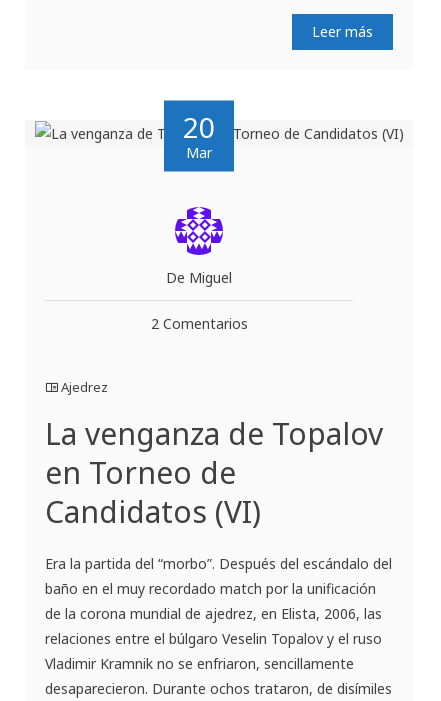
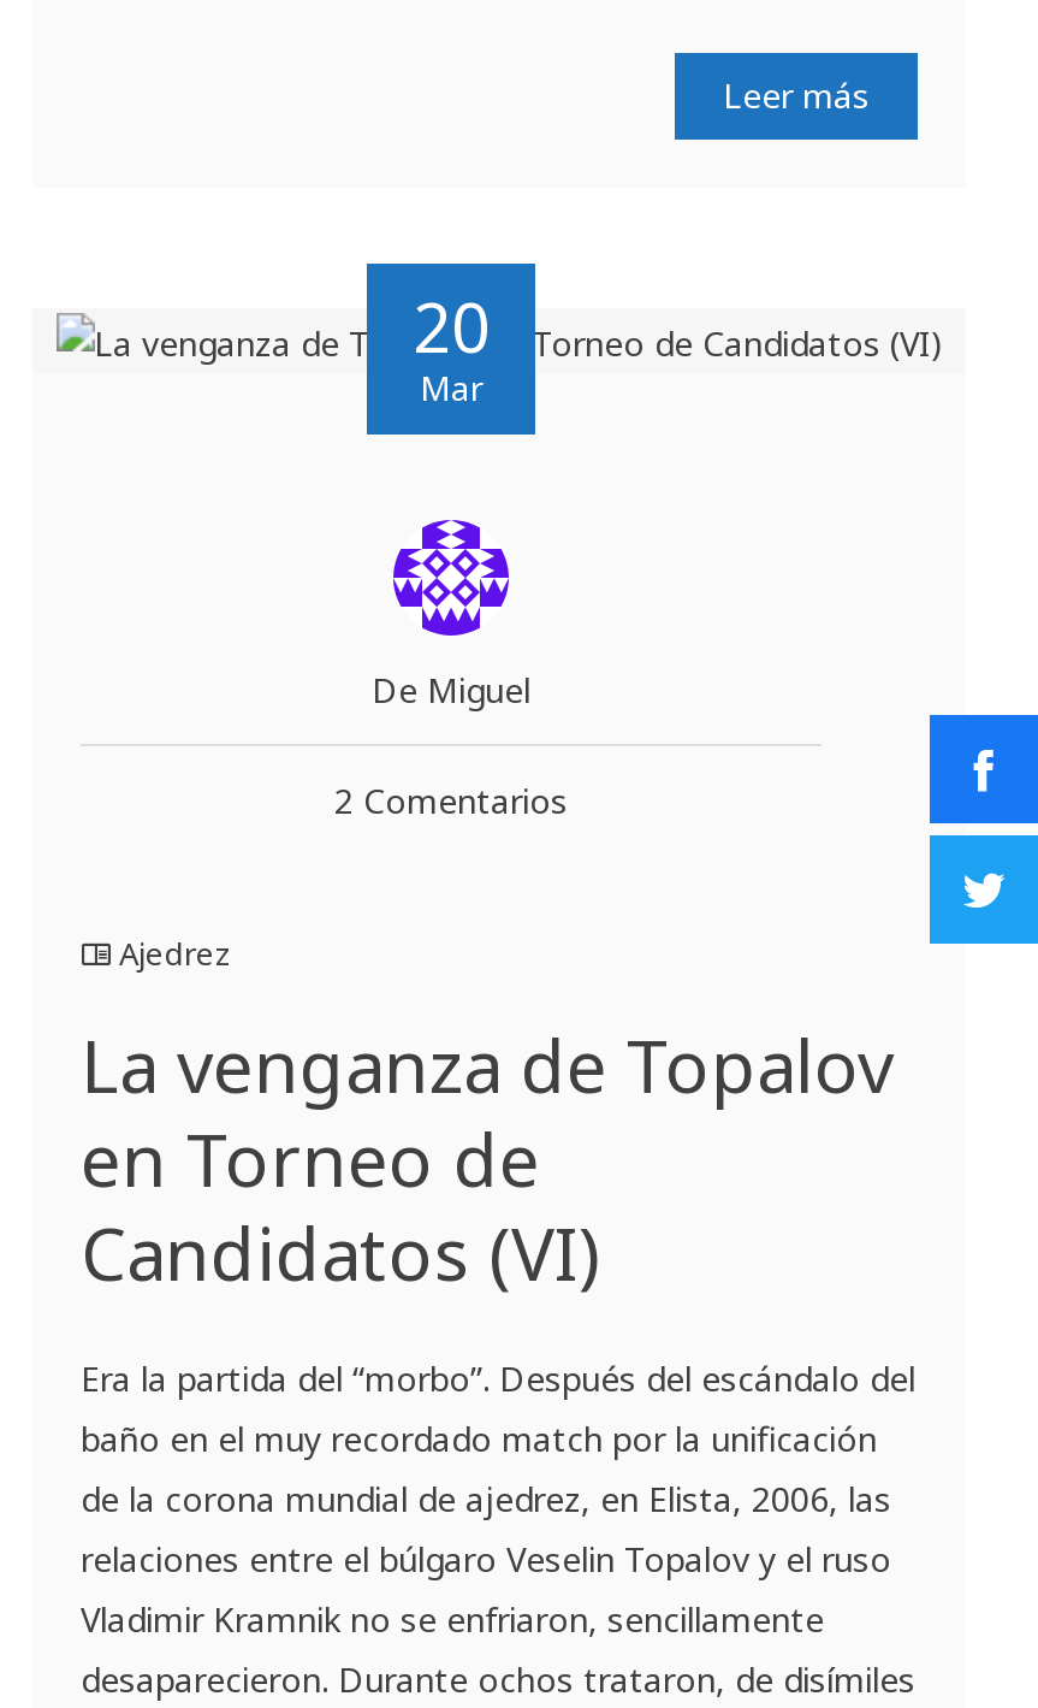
none -> [927,711,1031,947] [image]

